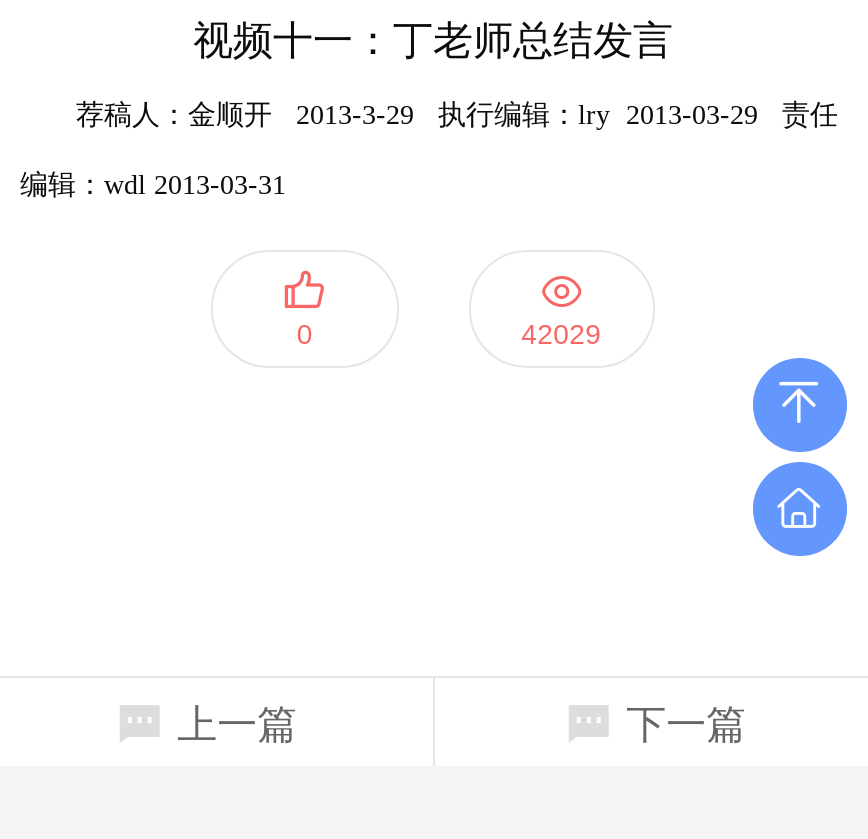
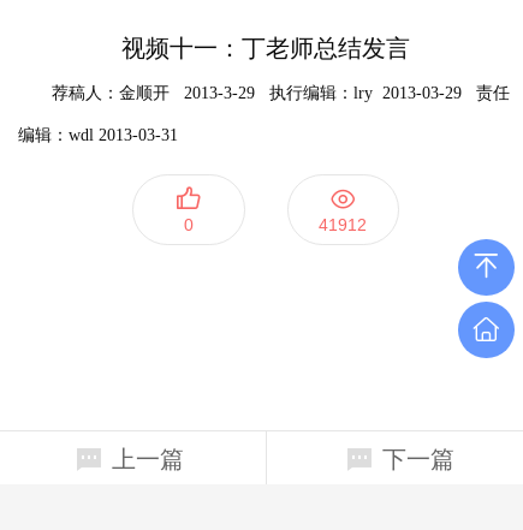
[521,318,601,350] 42029 -> [319,215,367,234] 41912

